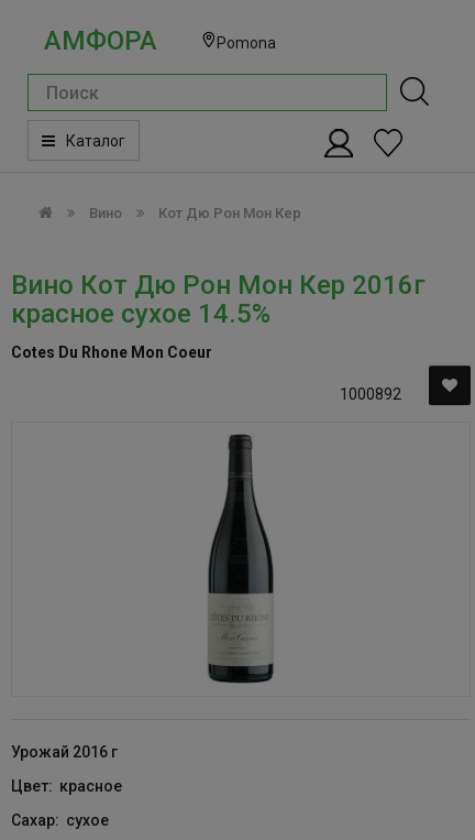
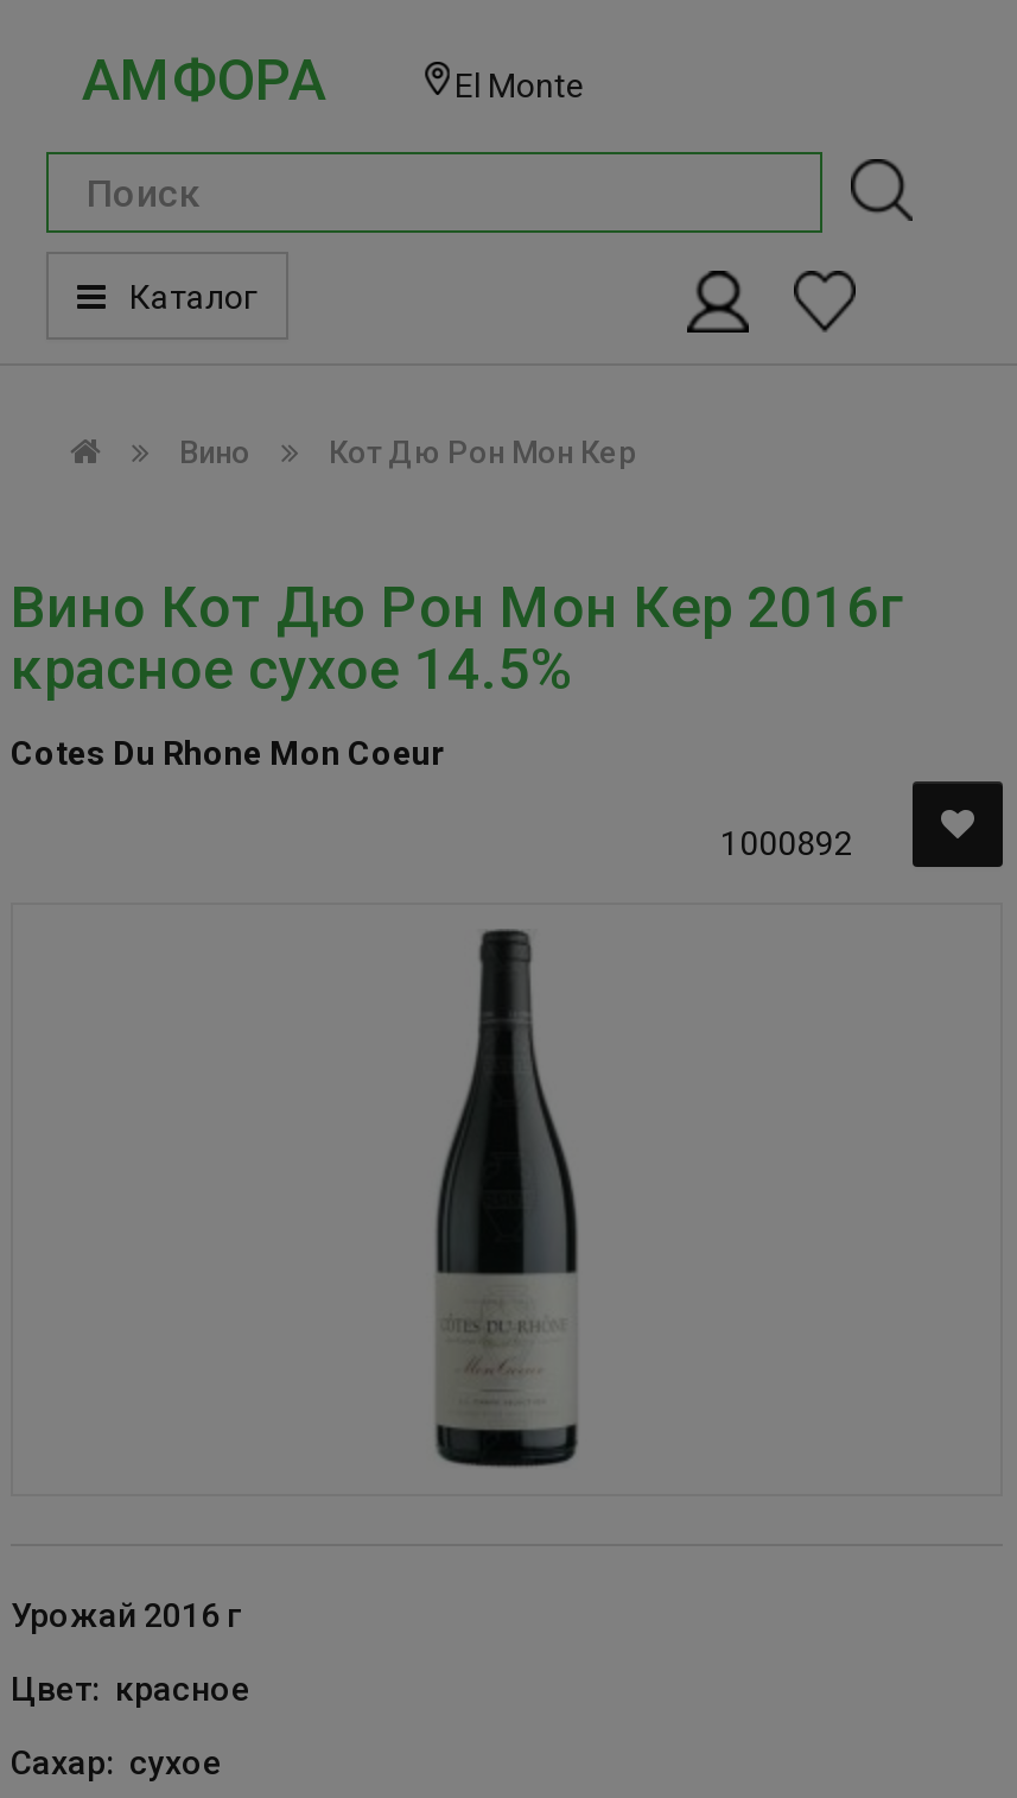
[217,34,276,52] Pomona -> [455,67,585,105] El Monte

